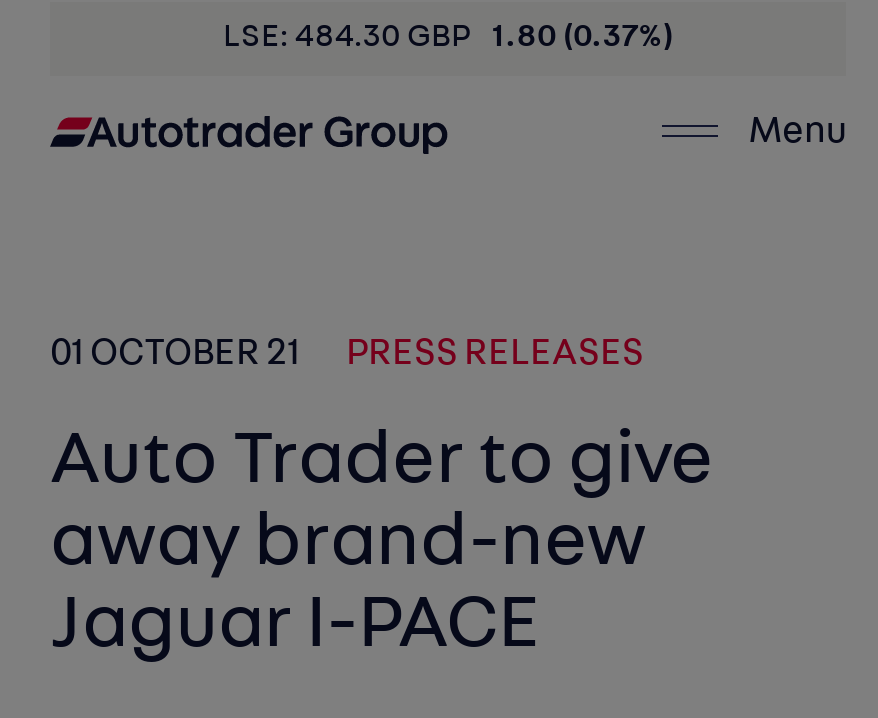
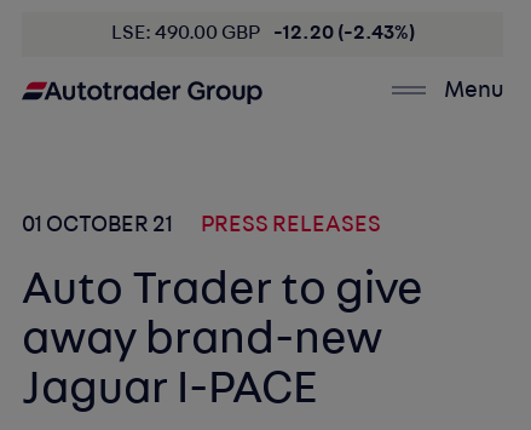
[223,22,673,54] LSE: 484.30 GBP 1.80 (0.37%) -> [111,24,414,44] LSE: 490.00 GBP -12.20 (-2.43%)

